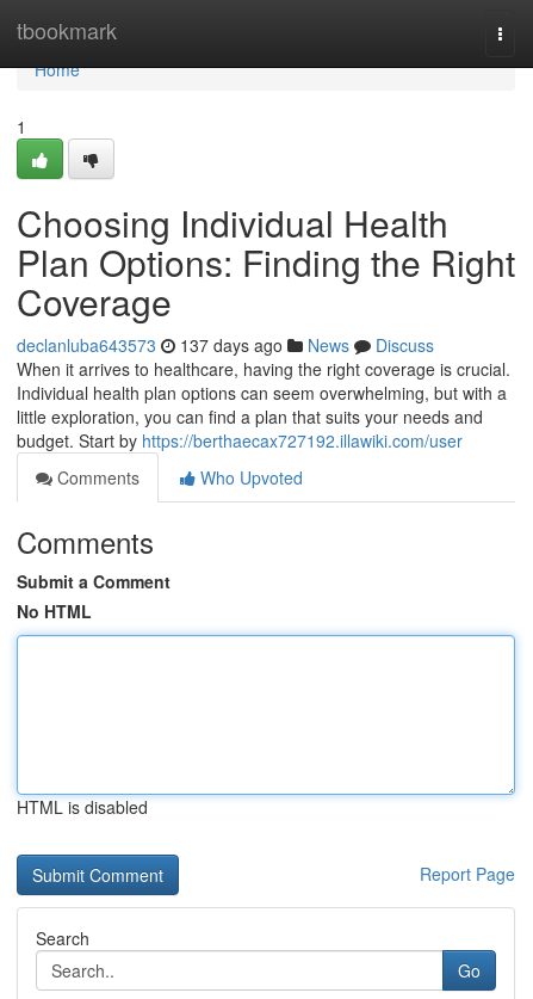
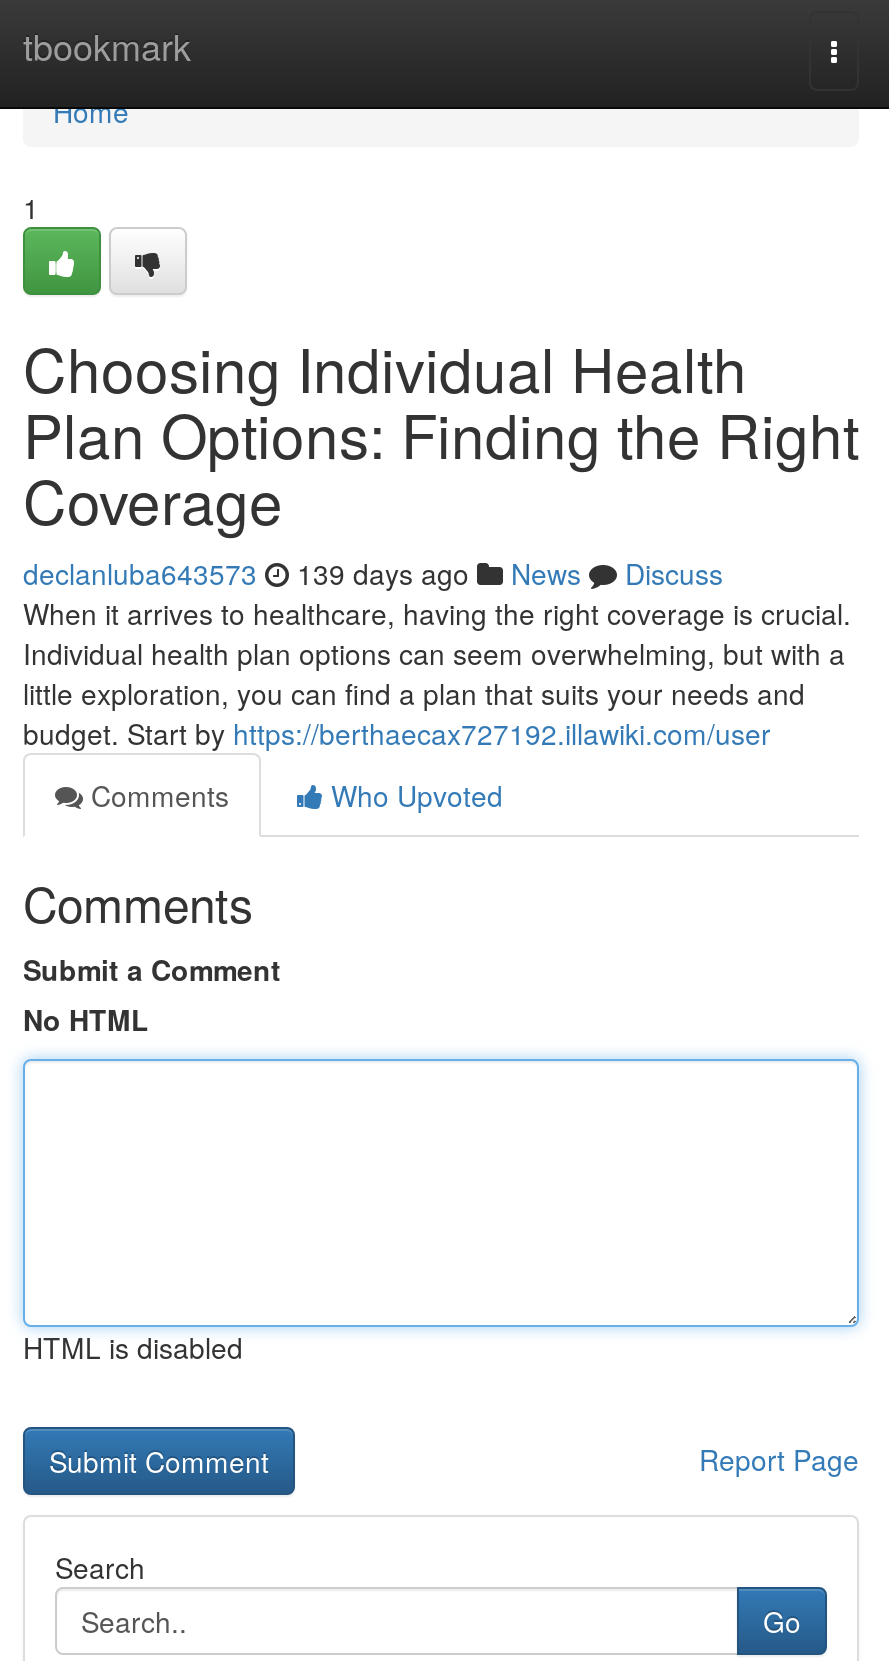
[17,333,434,357] declanluba643573 137 days ago News Discuss -> [23,553,723,593] declanluba643573 139 days ago News Discuss

